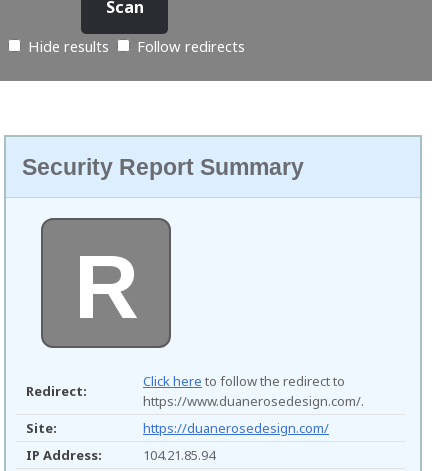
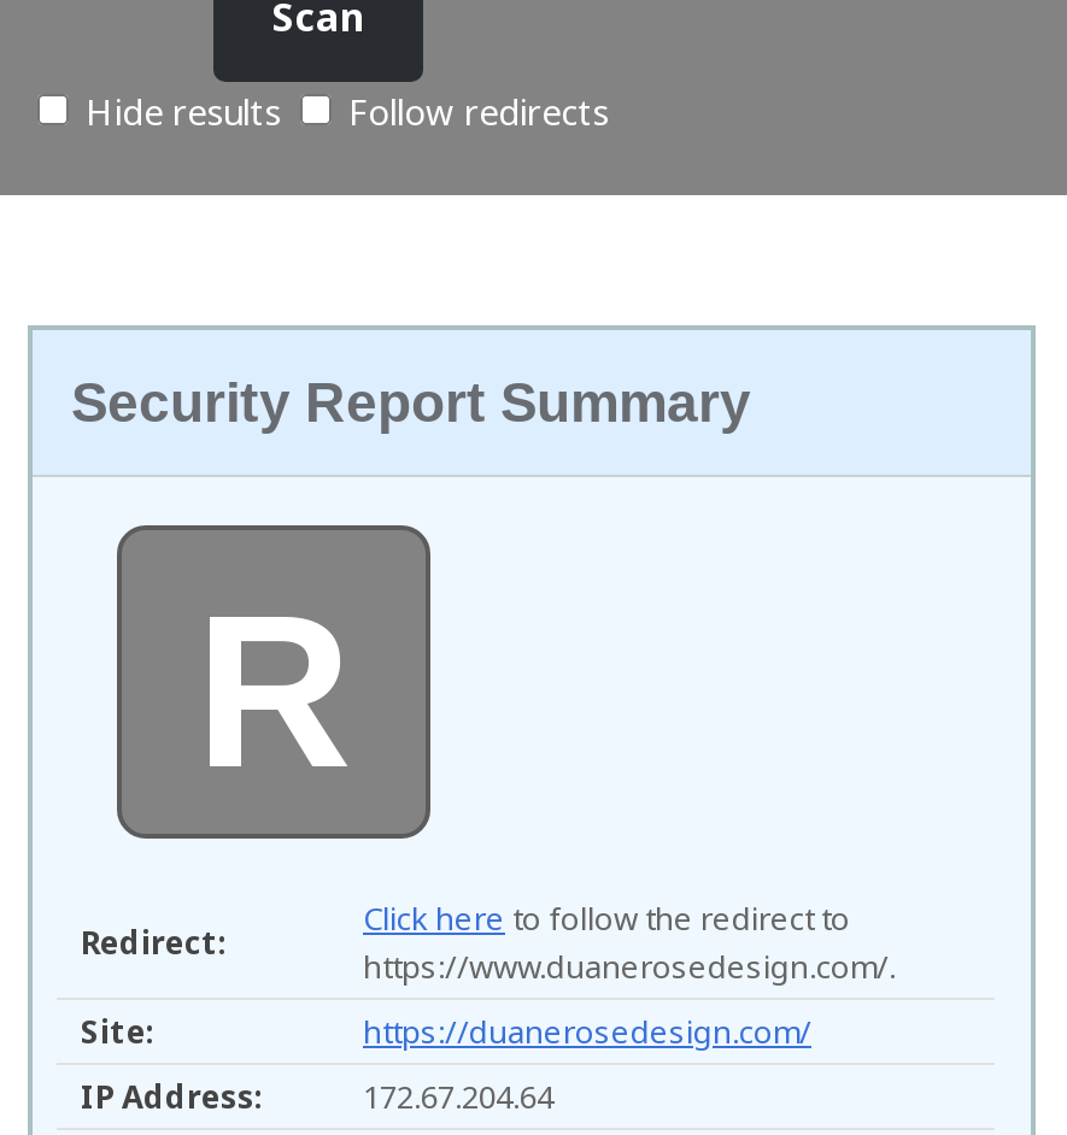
[143,446,215,464] 104.21.85.94 -> [363,1076,553,1119] 172.67.204.64

